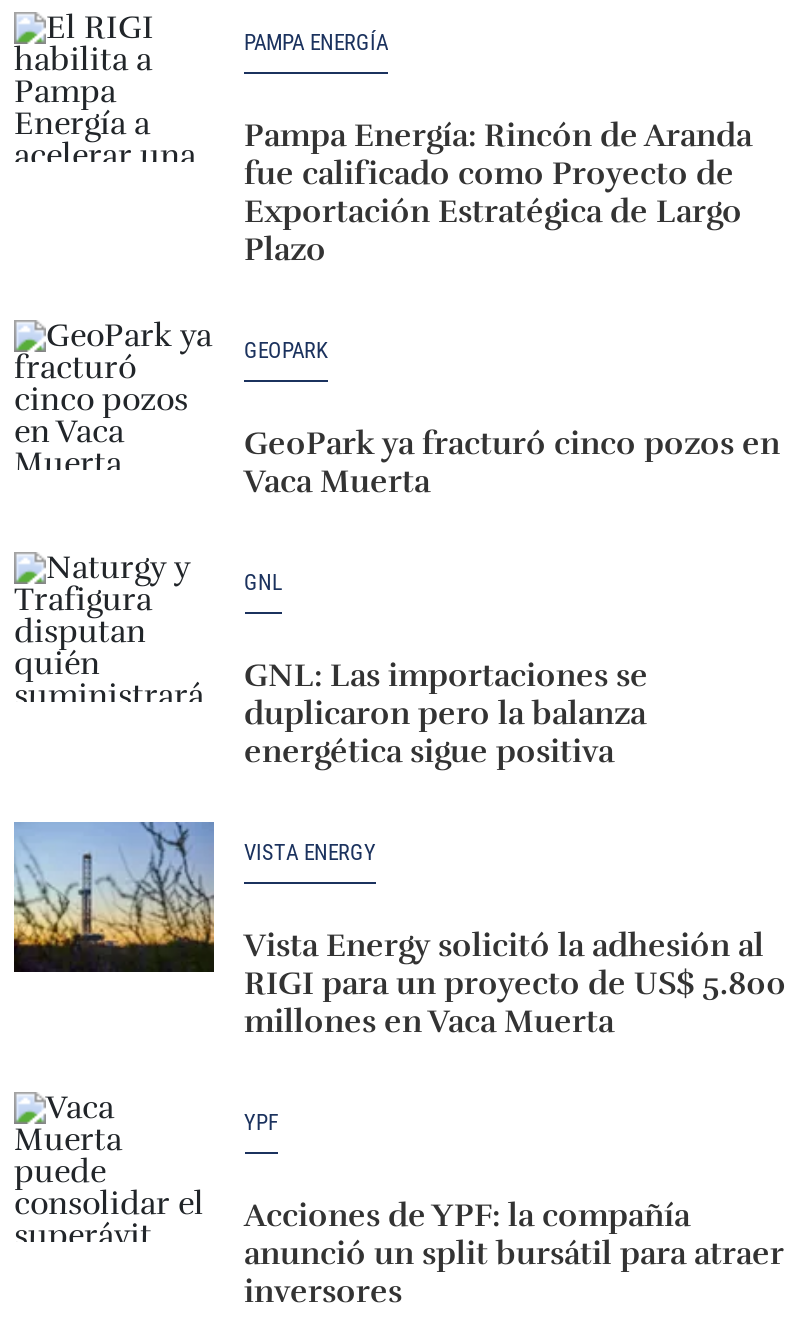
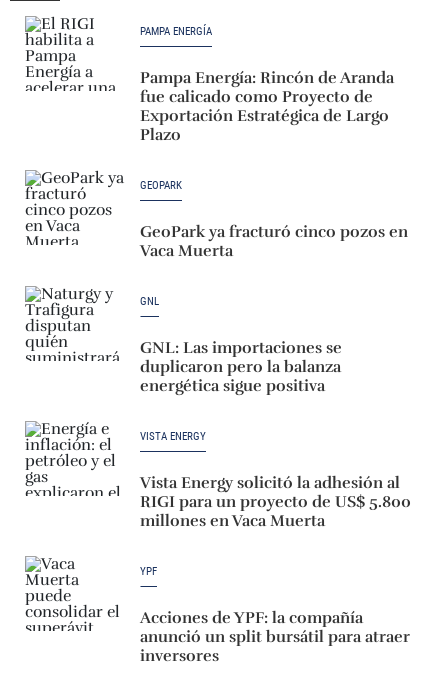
[244,154,734,194] fue calificado como Proyecto de -> [140,87,373,107] fue calicado como Proyecto de
[12,820,216,974] [image] -> [24,421,125,497] [image]

